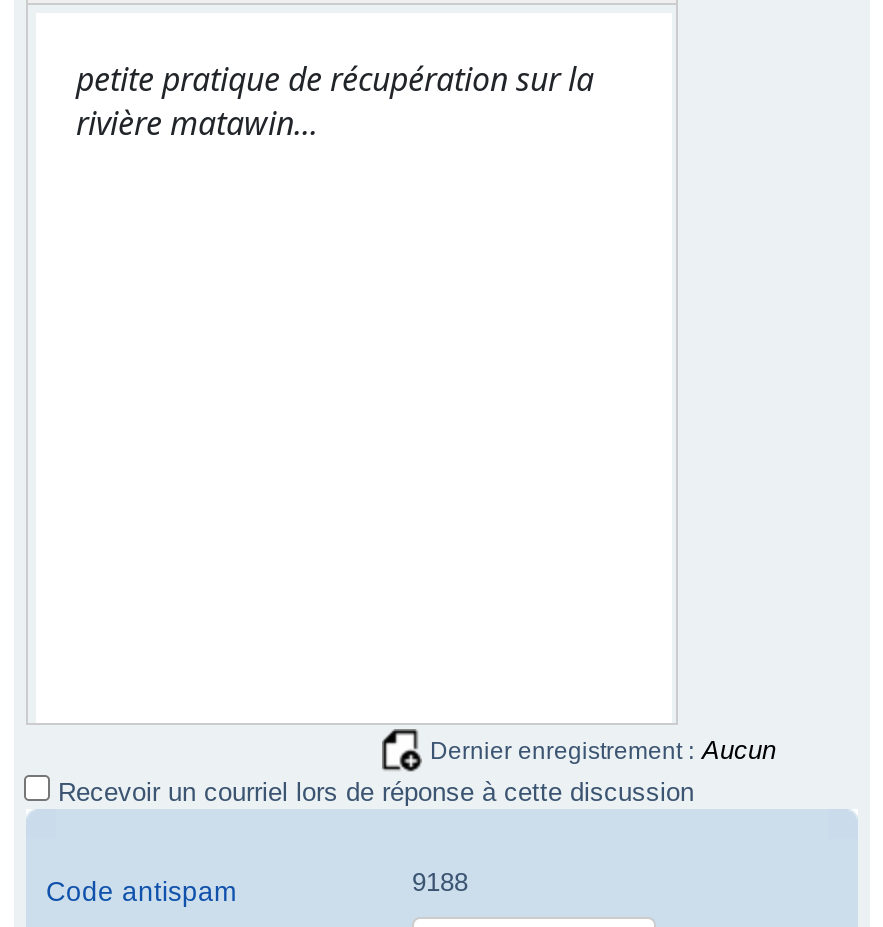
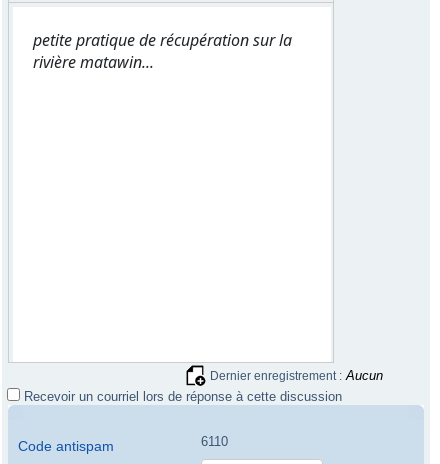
[412,867,468,897] 9188 -> [201,434,228,449] 6110

